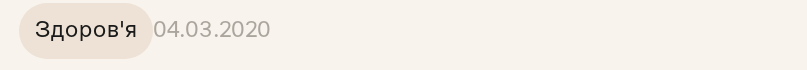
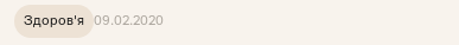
[35,18,271,40] Здоров'я 04.03.2020 -> [24,14,164,27] Здоров'я 09.02.2020

